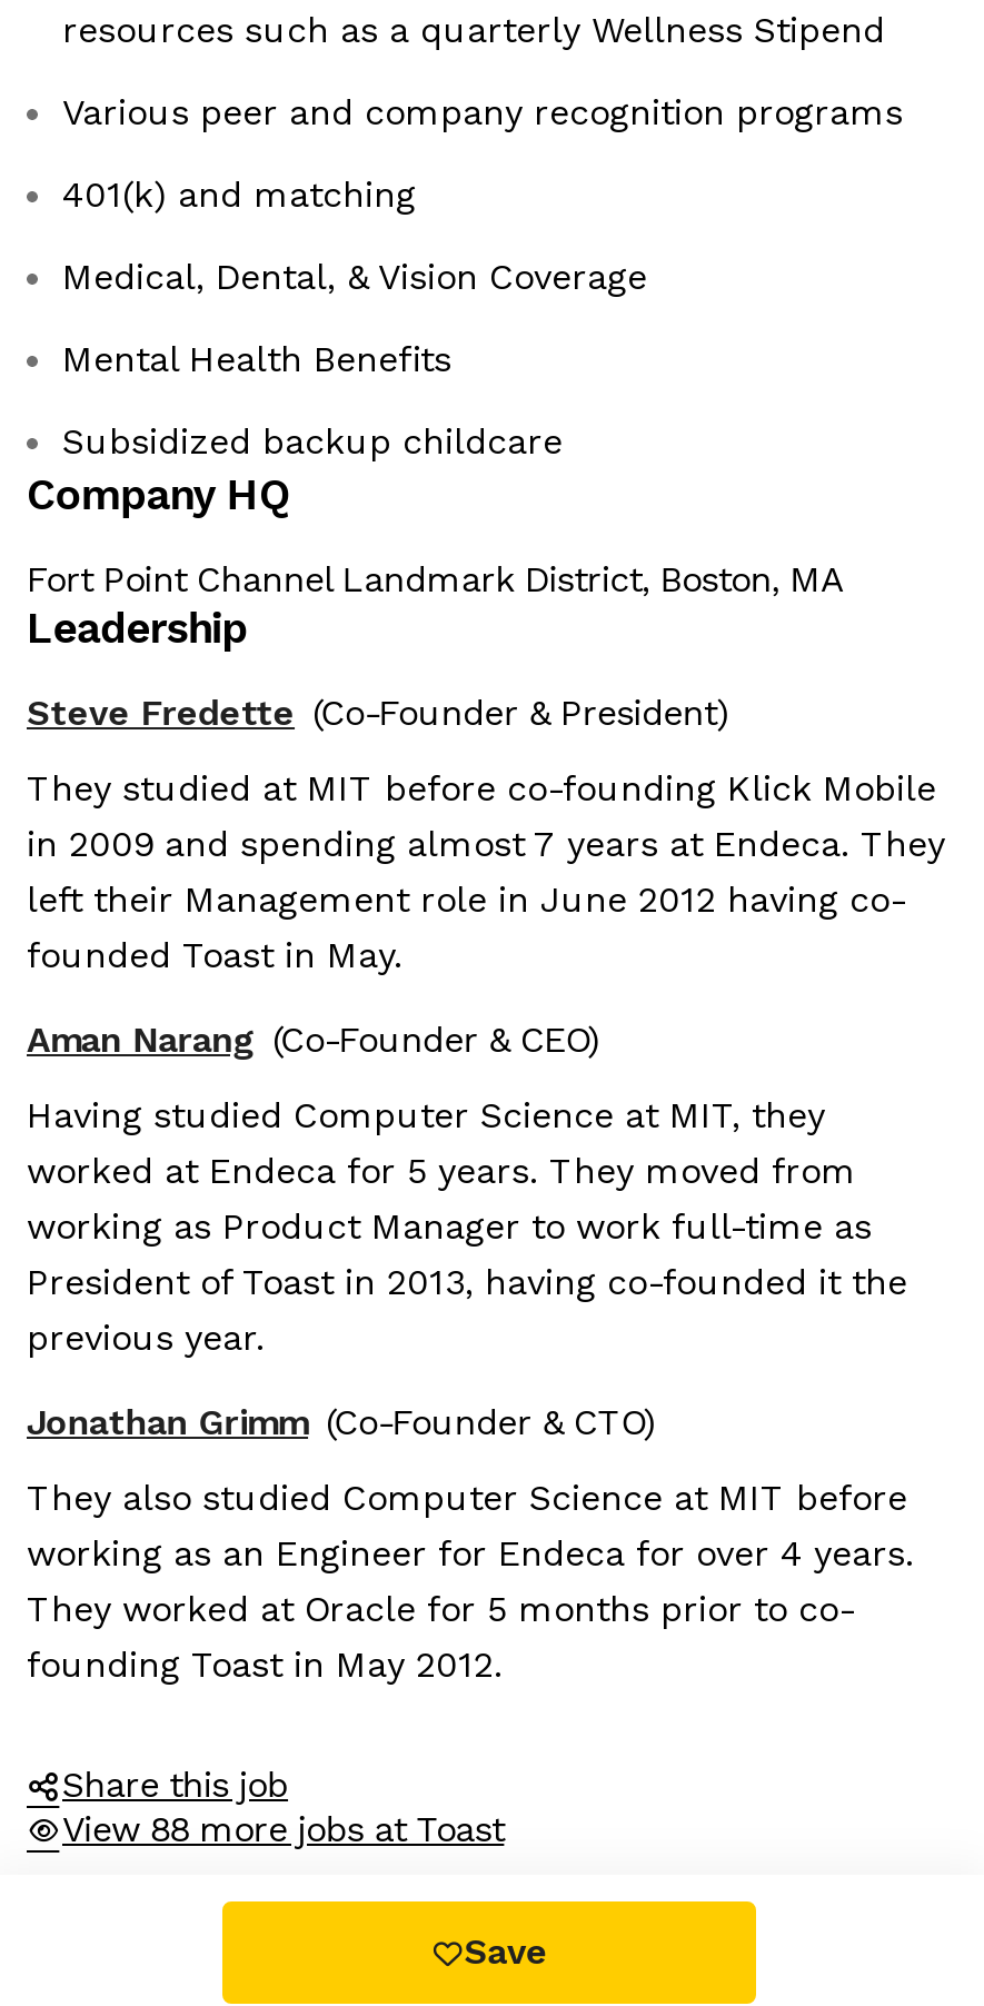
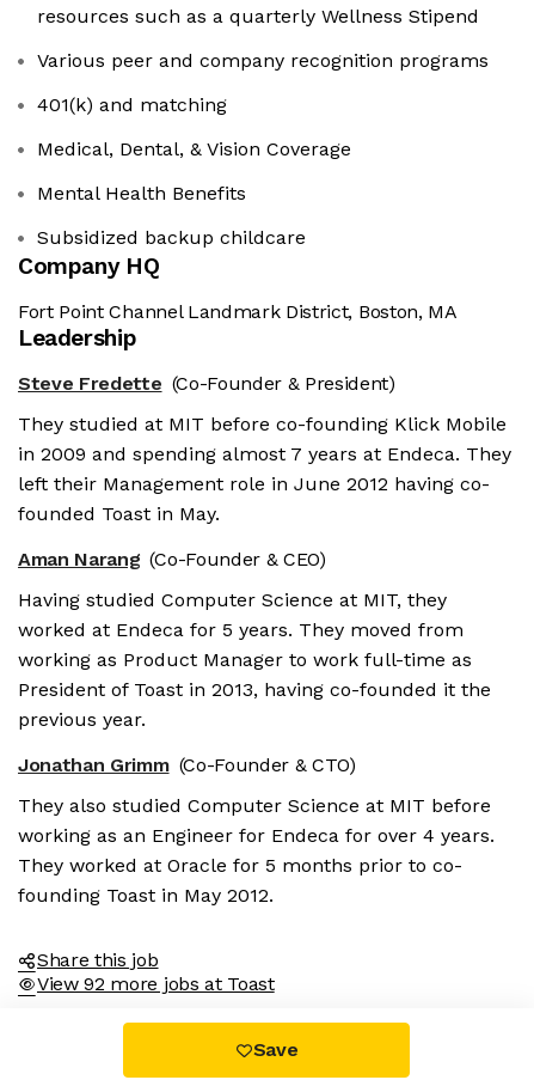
[62,1808,504,1851] View 88 more jobs at Toast -> [37,972,274,995] View 92 more jobs at Toast

